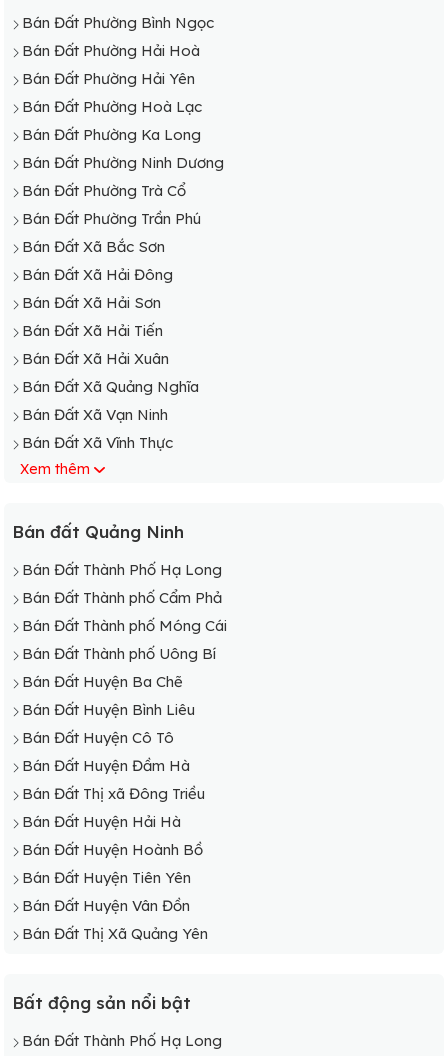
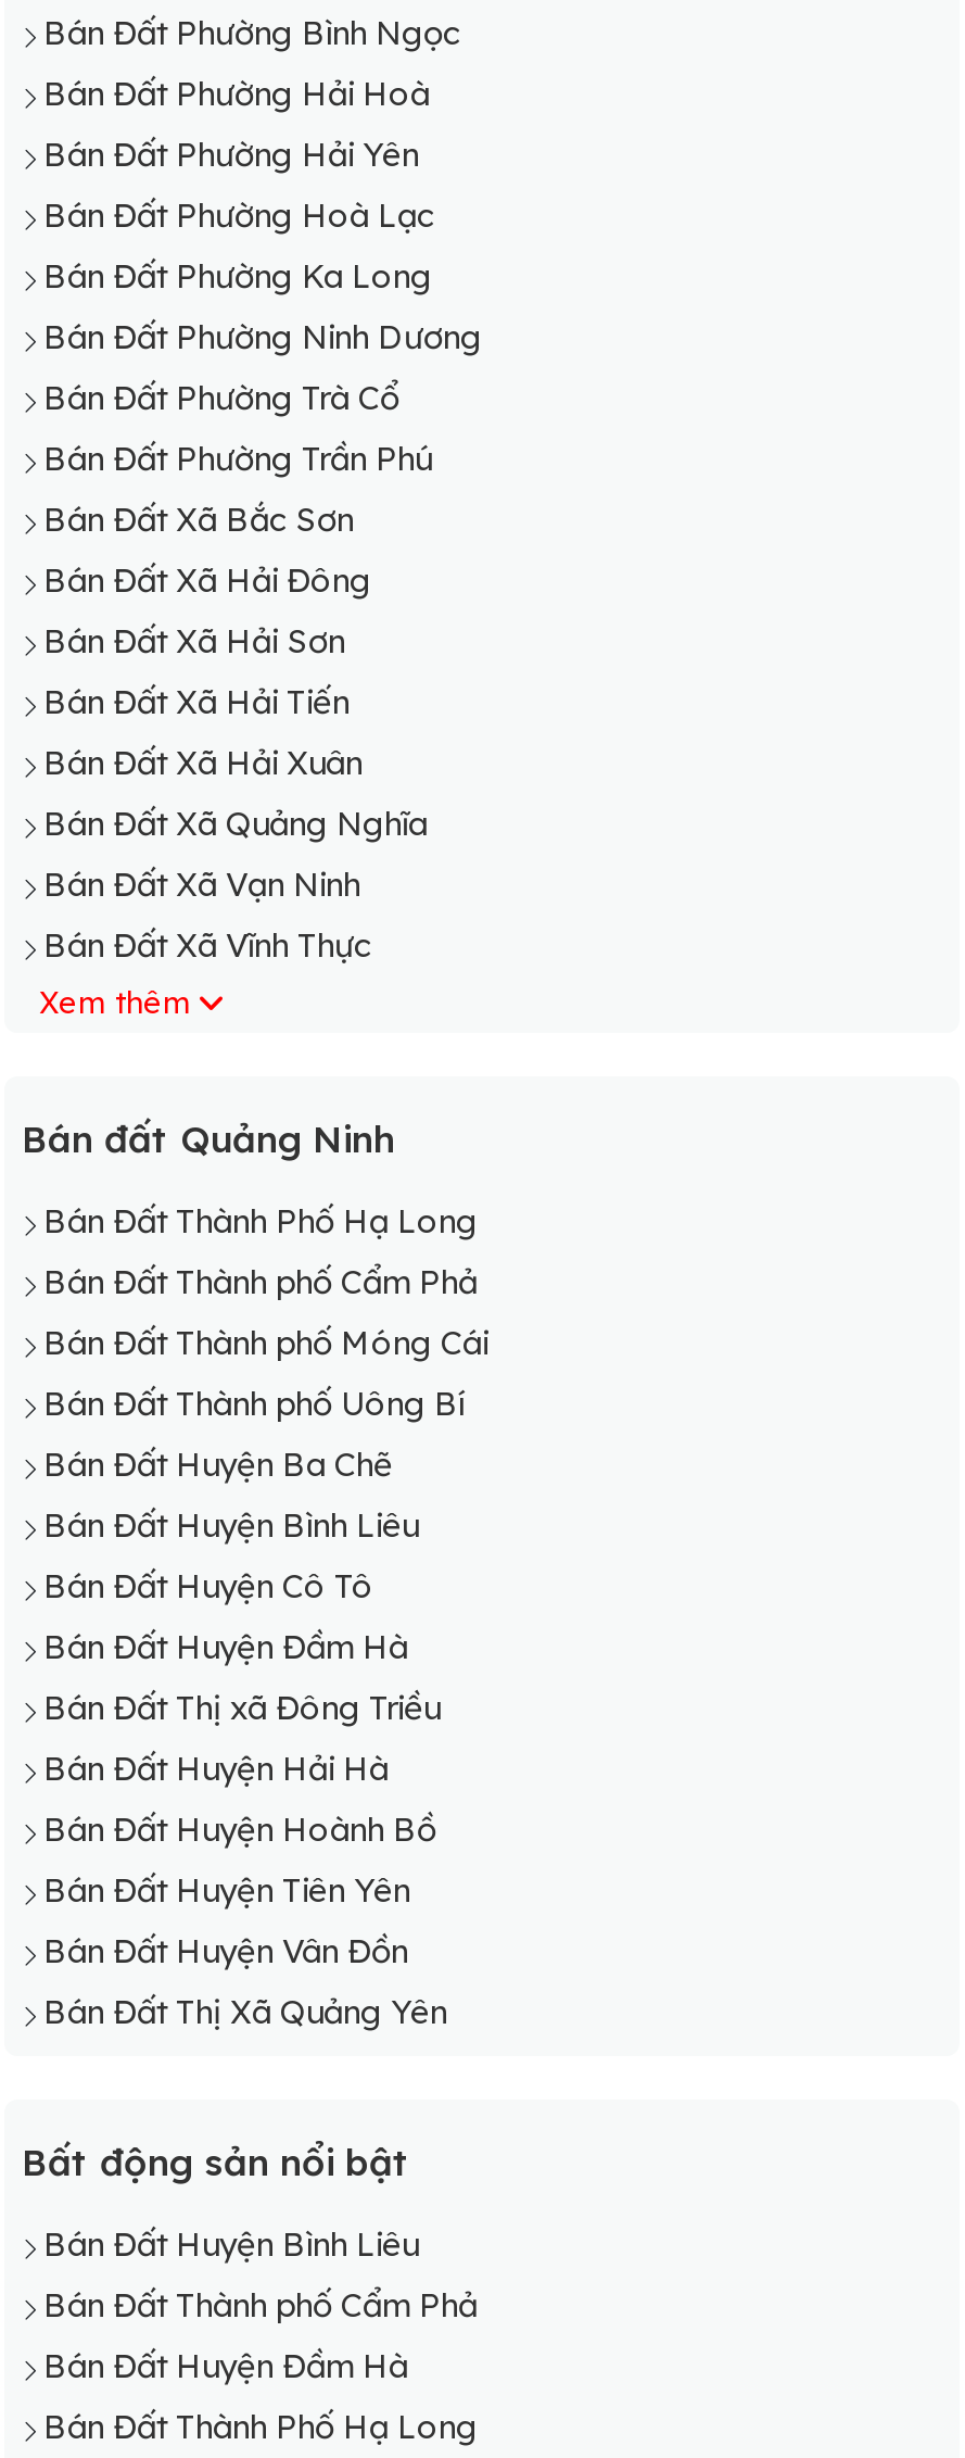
none -> [43,2223,478,2386] Bán Đất Huyện Bình Liêu | Bán Đất Thành phố Cẩm Phả | Bán Đất Huyện Đầm Hà

